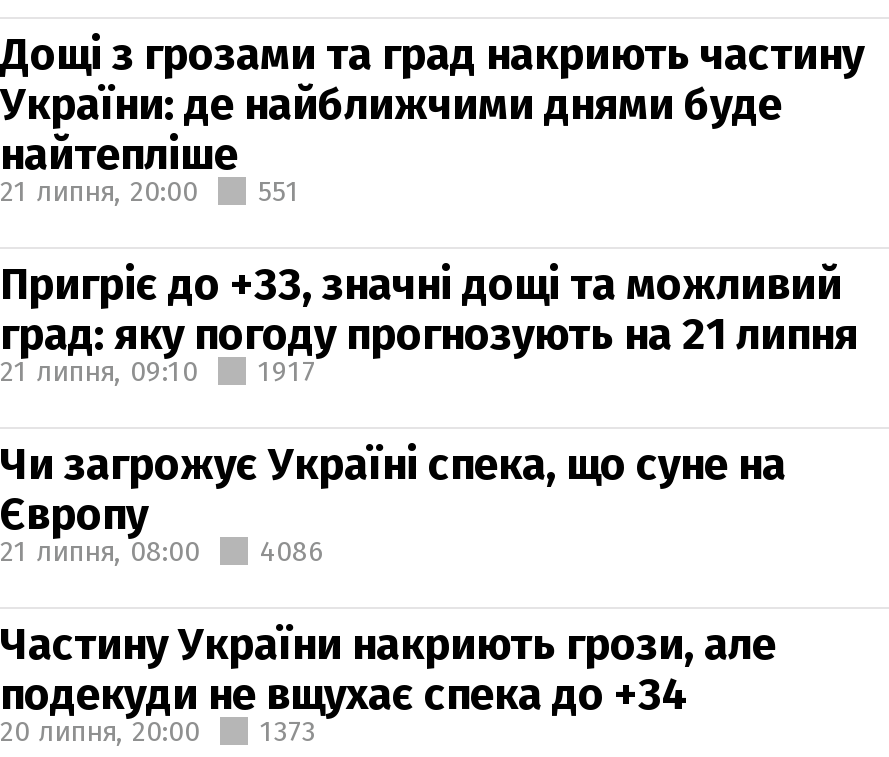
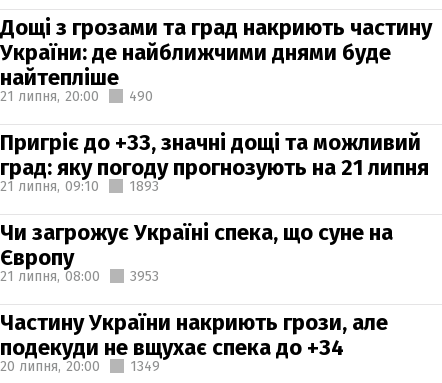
[0,174,300,208] 21 липня, 20:00 551 -> [0,87,153,104] 21 липня, 20:00 490
[258,354,316,388] 1917 -> [129,177,159,194] 1893
[0,534,324,568] 21 липня, 08:00 4086 -> [0,267,159,284] 21 липня, 08:00 3953
[0,714,316,748] 20 липня, 20:00 1373 -> [0,357,160,374] 20 липня, 20:00 1349

